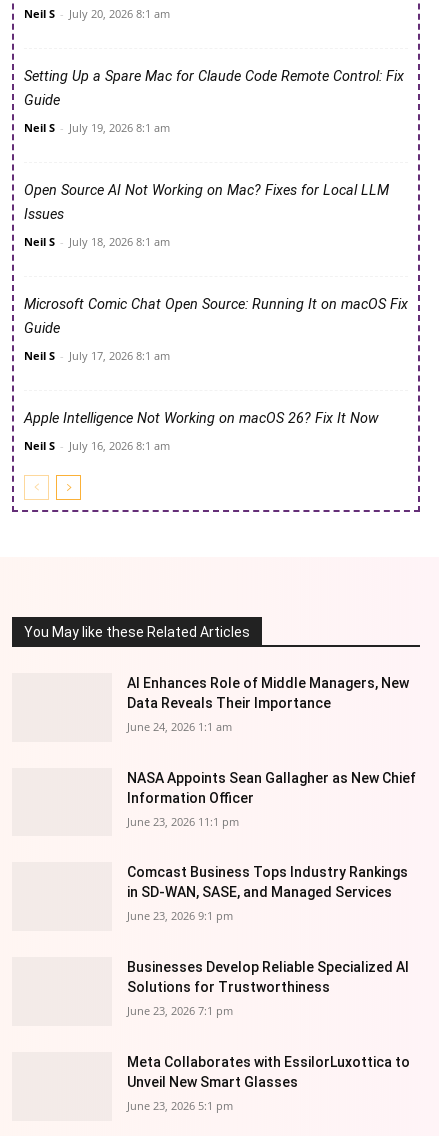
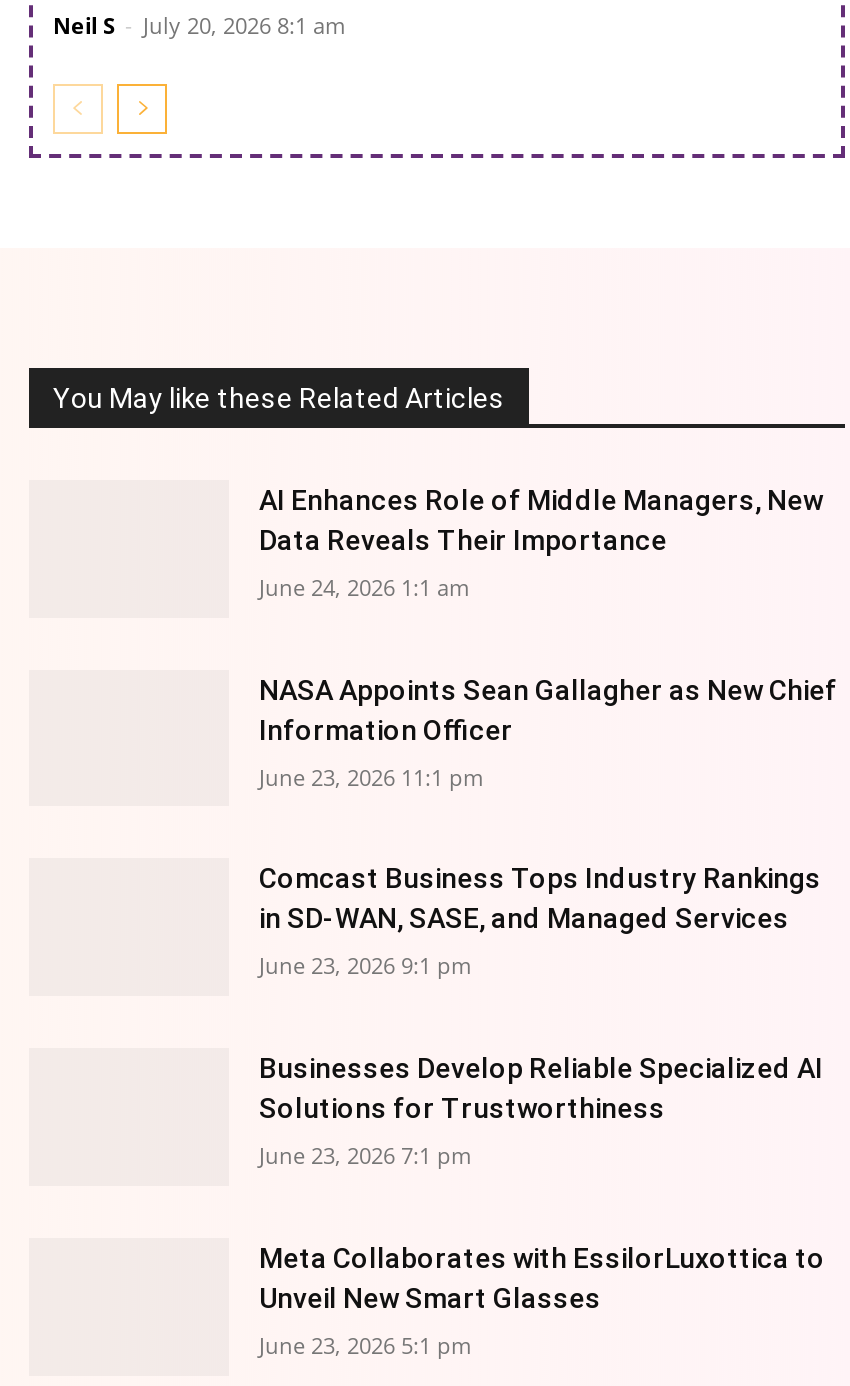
[24,68,404,135] Setting Up a Spare Mac for Claude Code Remote Control: Fix | Guide | Neil S - July 19, 2026 8:1 am -> none
[24,182,389,249] Open Source AI Not Working on Mac? Fixes for Local LLM | Issues | Neil S - July 18, 2026 8:1 am -> none
[24,296,408,363] Microsoft Comic Chat Open Source: Running It on macOS Fix | Guide | Neil S - July 17, 2026 8:1 am -> none
[24,410,378,453] Apple Intelligence Not Working on macOS 26? Fix It Now | Neil S - July 16, 2026 8:1 am -> none

